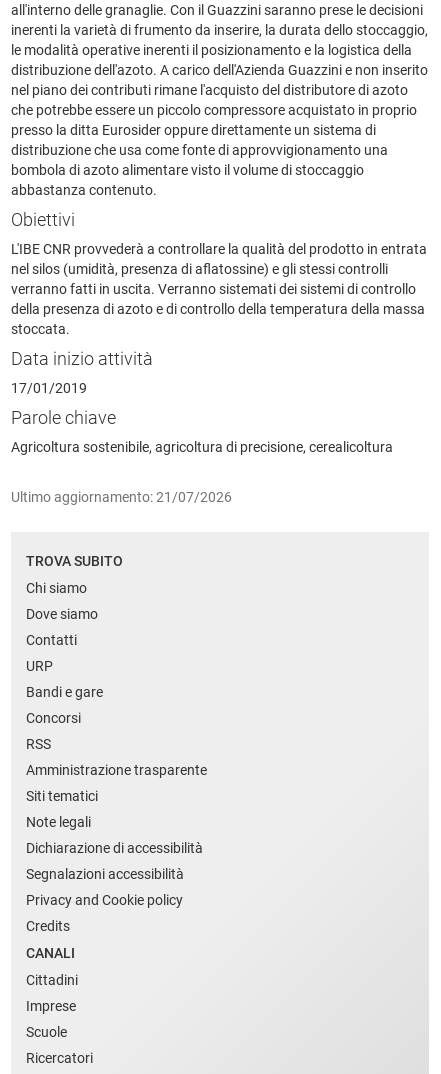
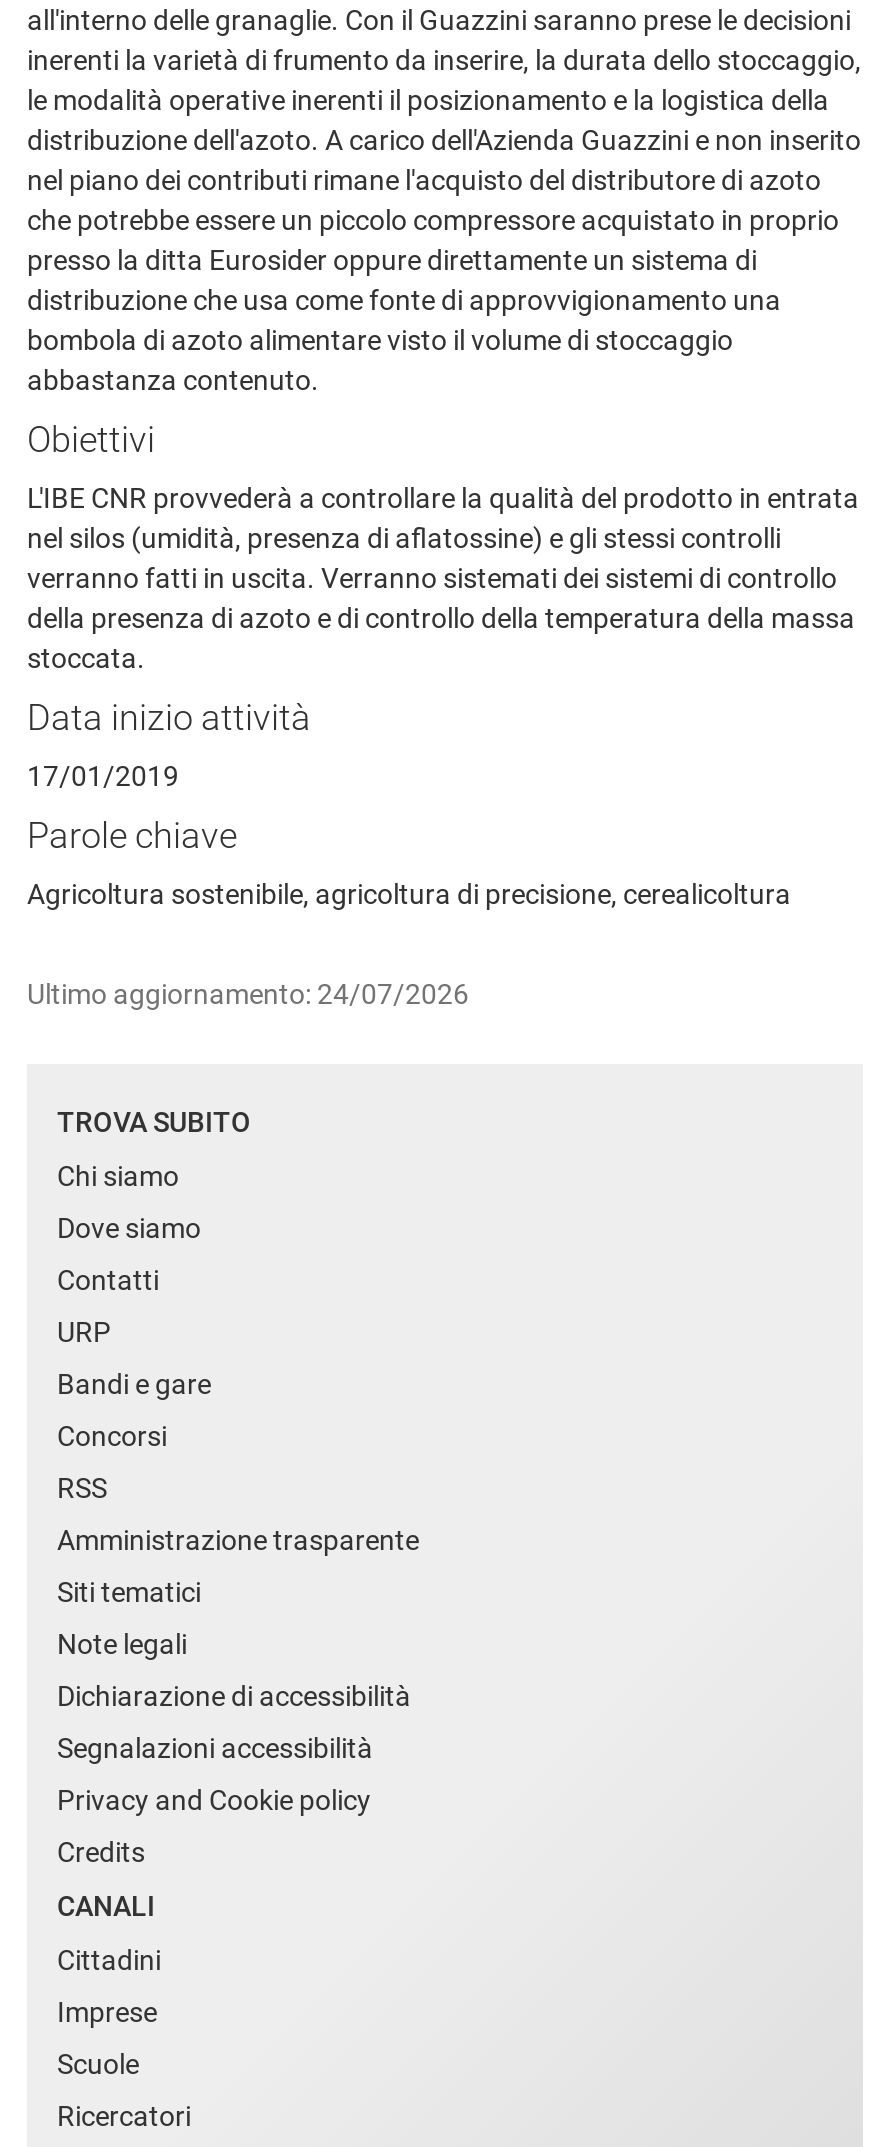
[11,489,232,505] Ultimo aggiornamento: 21/07/2026 -> [27,979,469,1011] Ultimo aggiornamento: 24/07/2026

